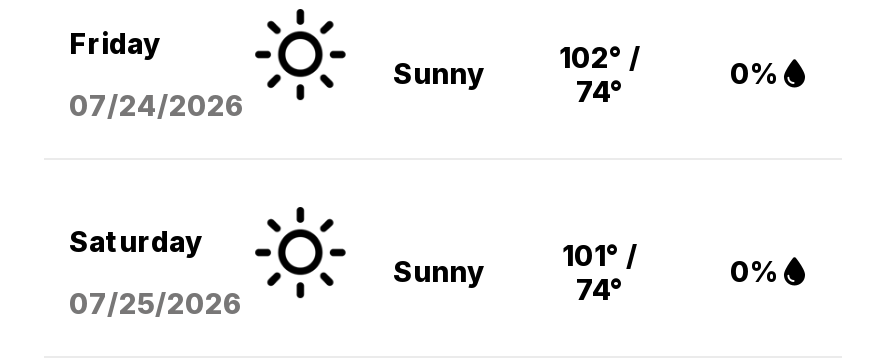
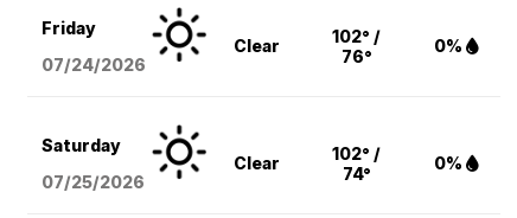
[393,57,485,91] Sunny -> [234,36,280,56] Clear
[576,75,624,109] 74° -> [342,47,372,67] 76°
[393,239,638,289] Sunny | 101° / -> [234,144,381,174] Clear | 102° /

